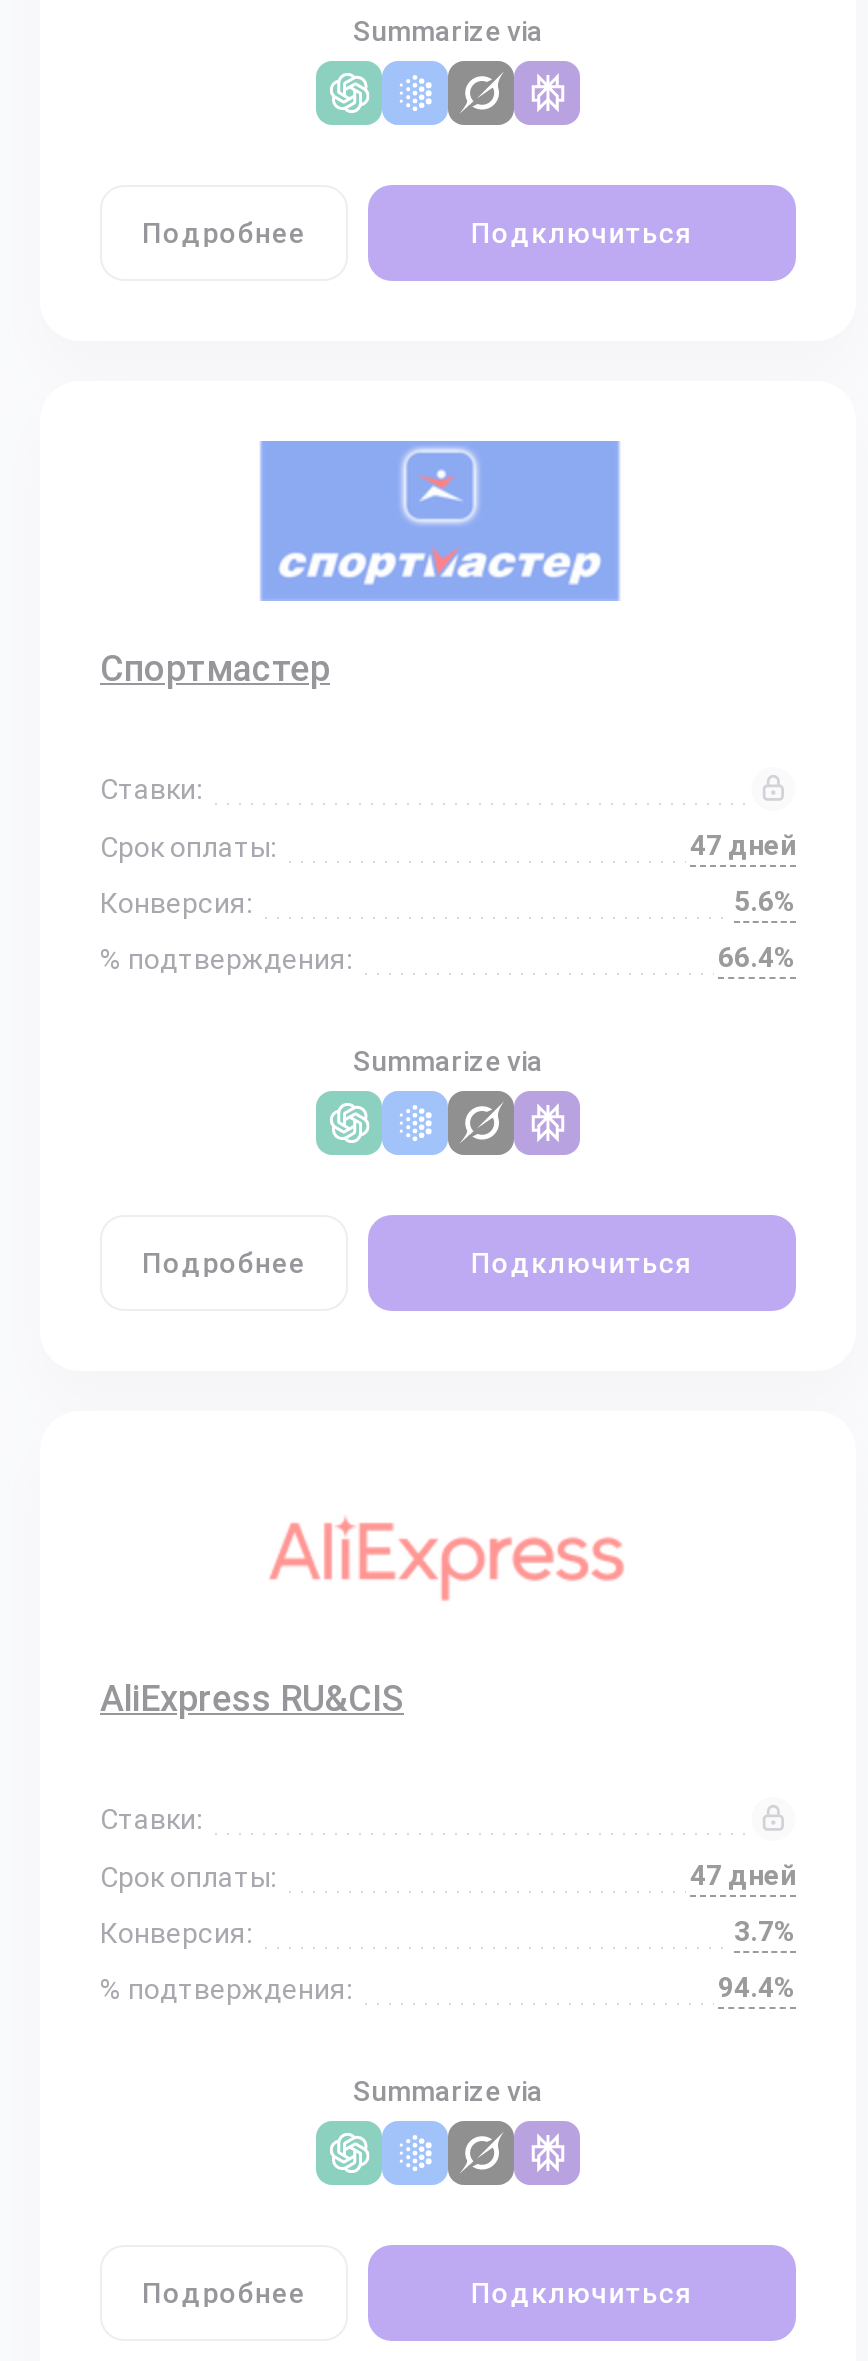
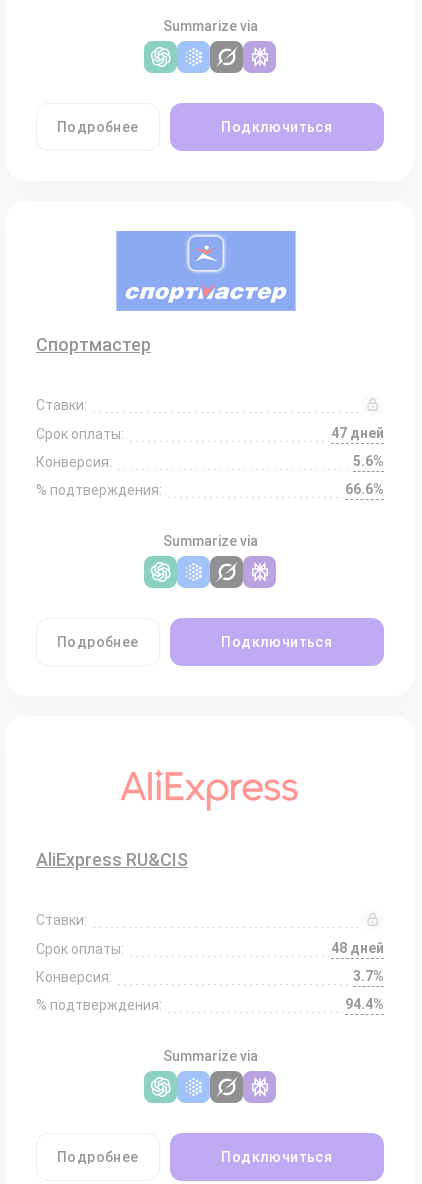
[718,941,796,973] 66.4% -> [345,481,384,497] 66.6%
[690,1859,796,1891] 47 дней -> [331,940,384,956] 48 дней

